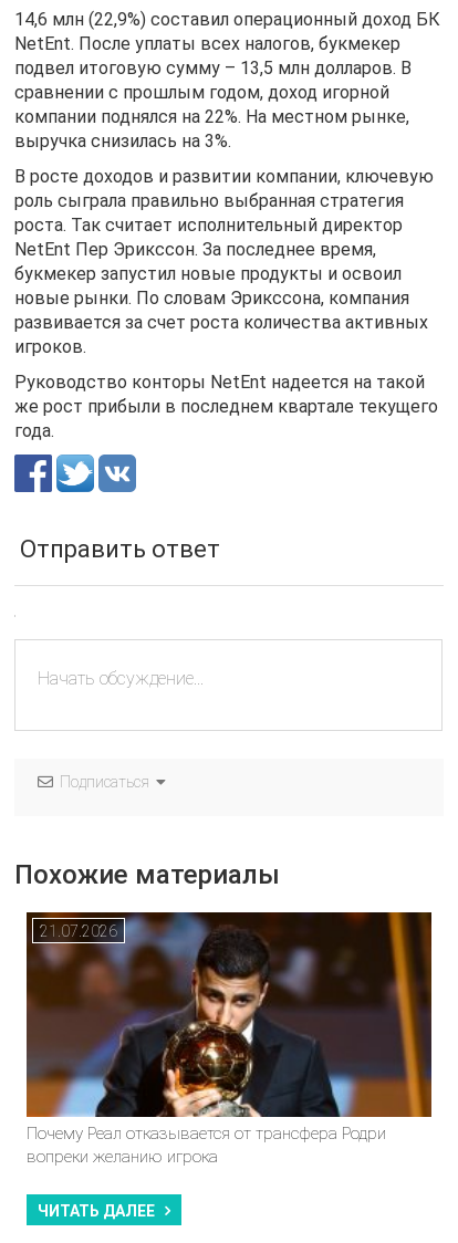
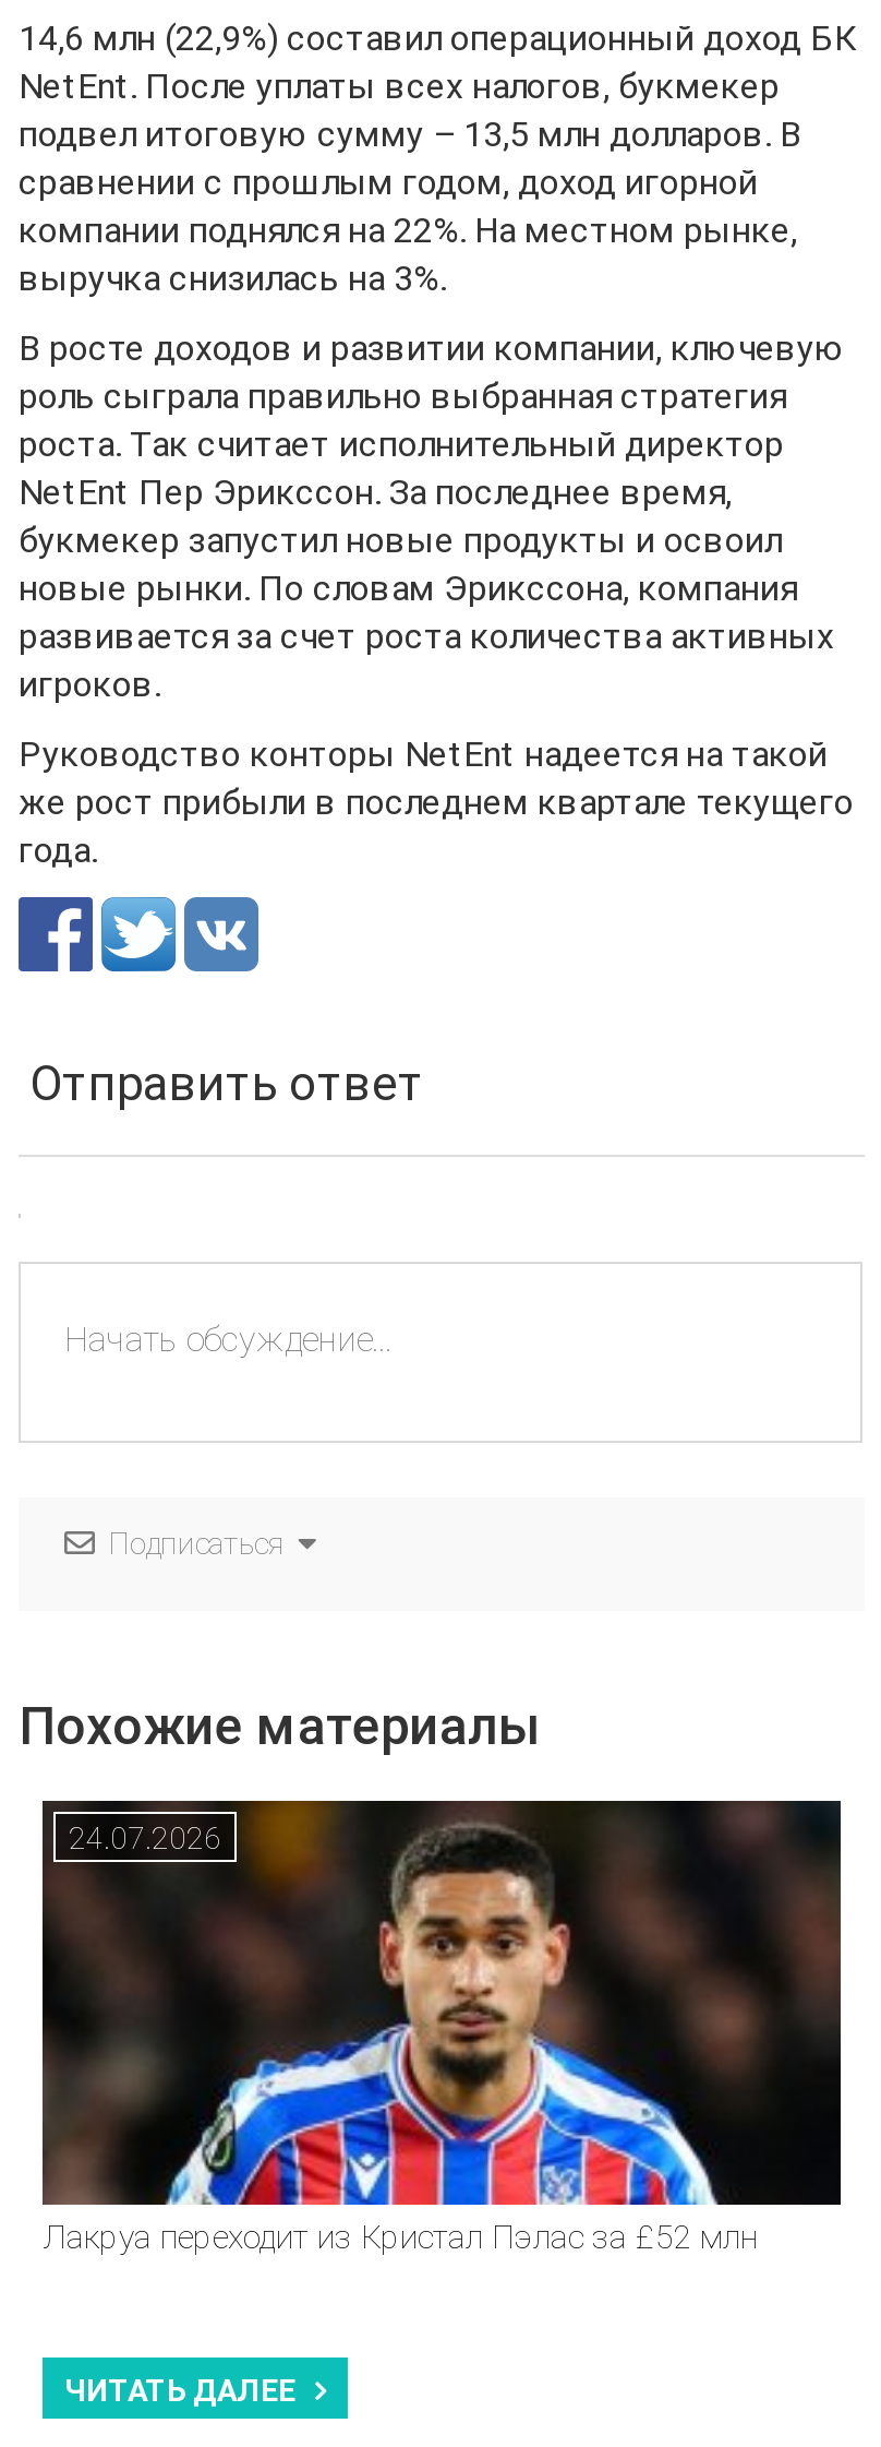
[27,911,433,1118] [image] | 21.07.2026 -> [43,1799,843,2207] [image] | 24.07.2026
[27,1124,386,1167] Почему Реал отказывается от трансфера Родри | вопреки желанию игрока -> [43,2218,758,2257] Лакруа переходит из Кристал Пэлас за £52 млн

